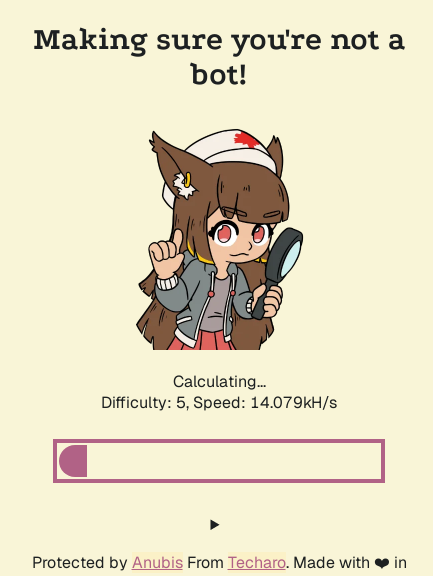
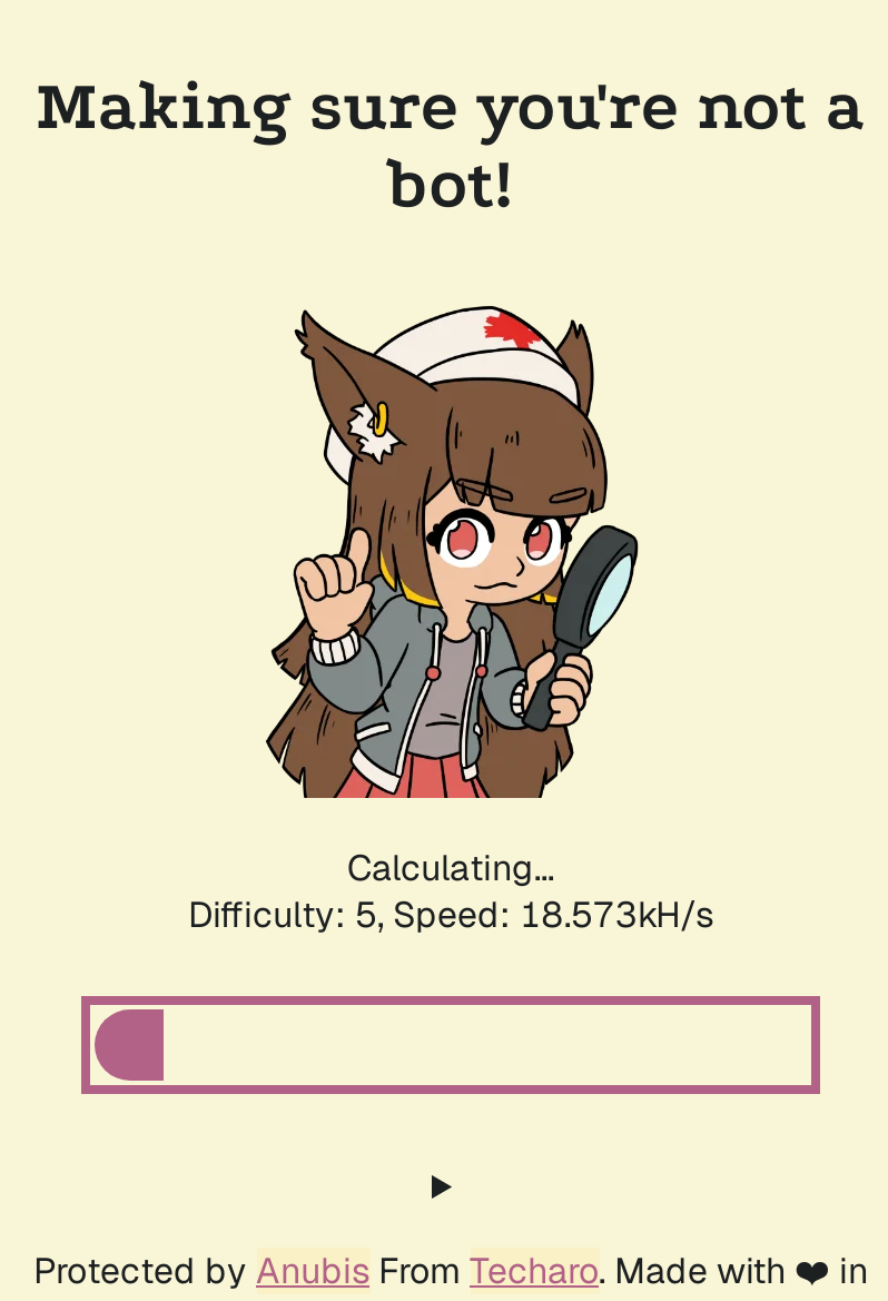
[101,392,337,413] Difficulty: 5, Speed: 14.079kH/s -> [188,891,713,938] Difficulty: 5, Speed: 18.573kH/s

